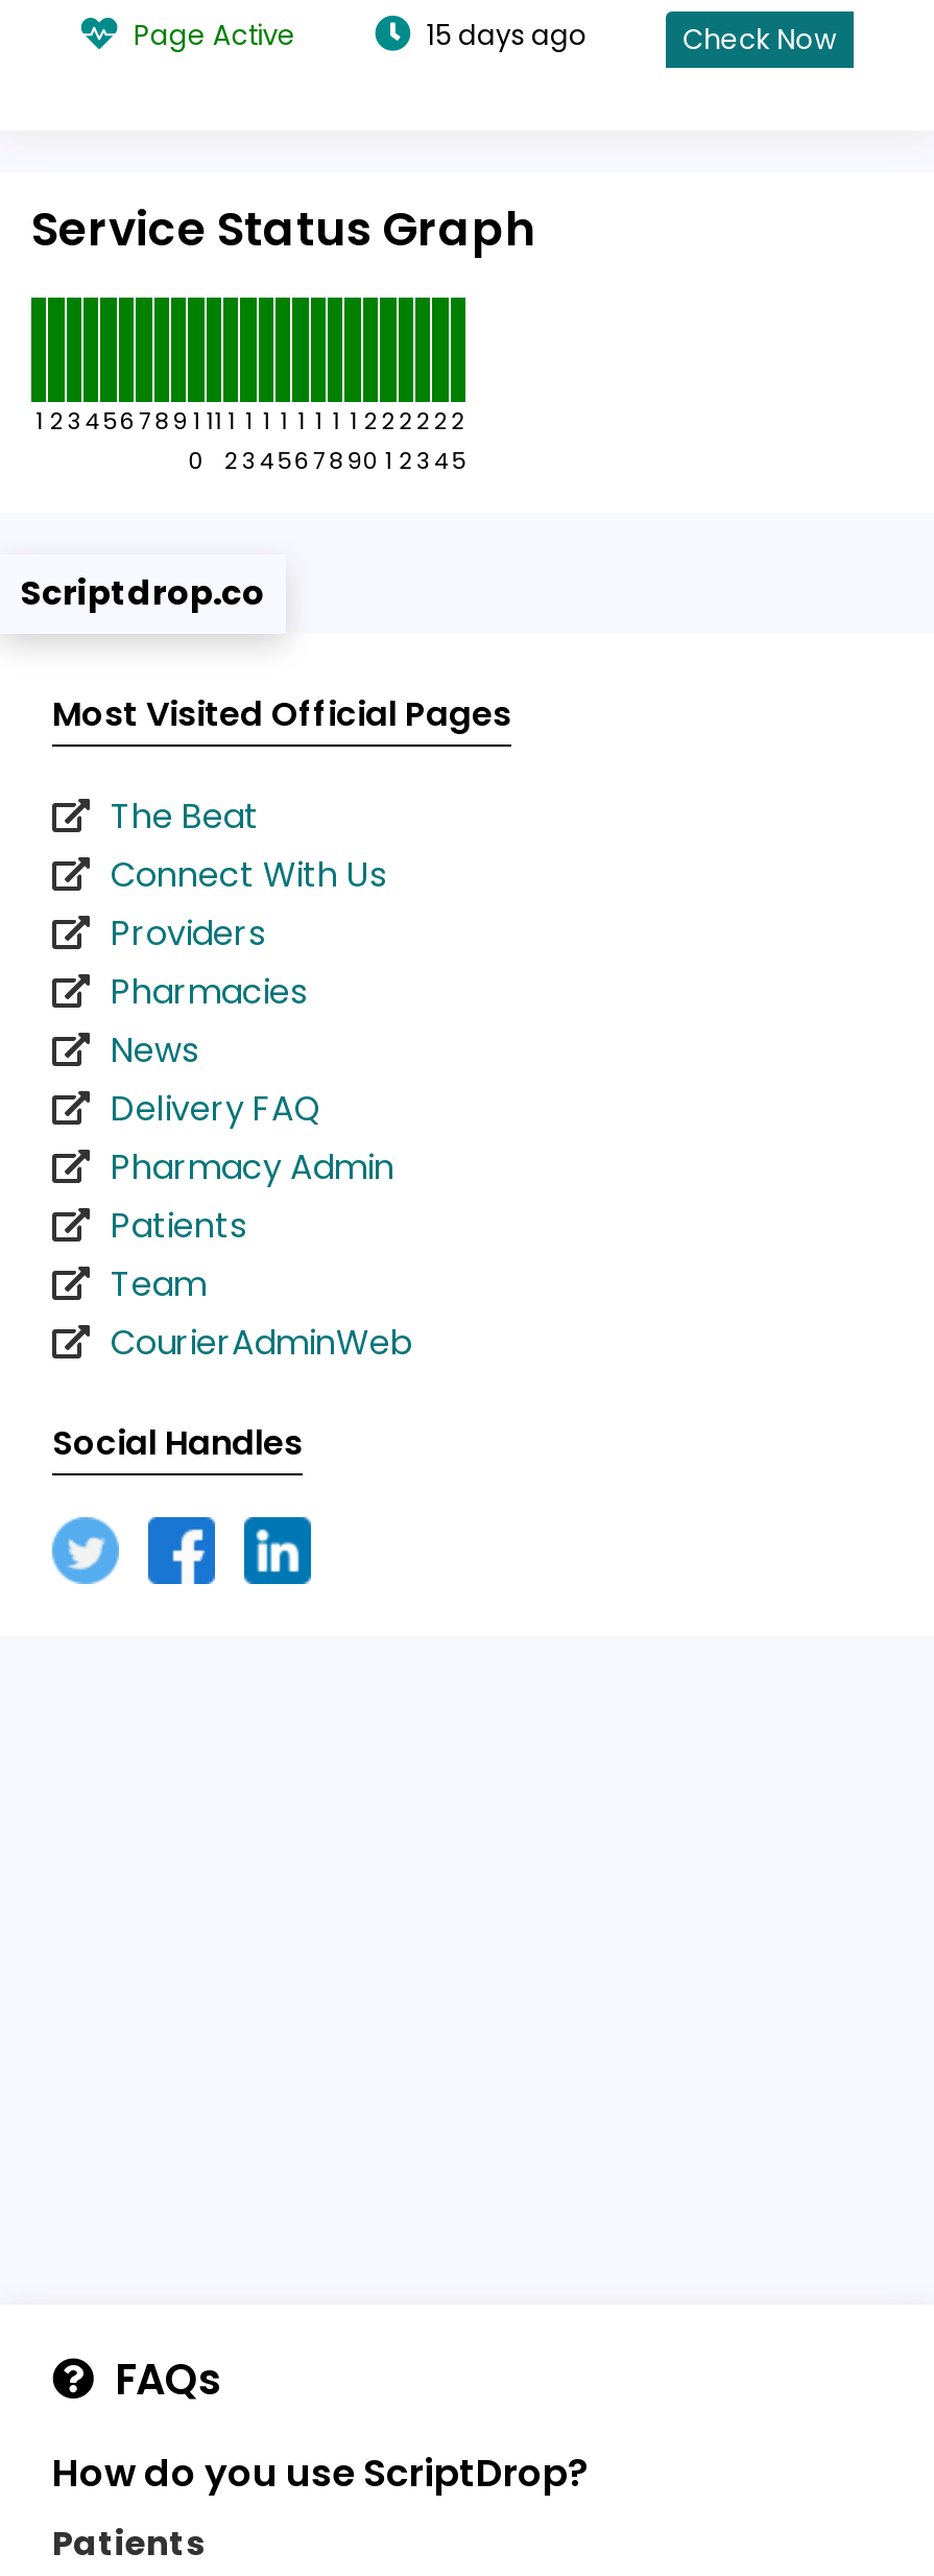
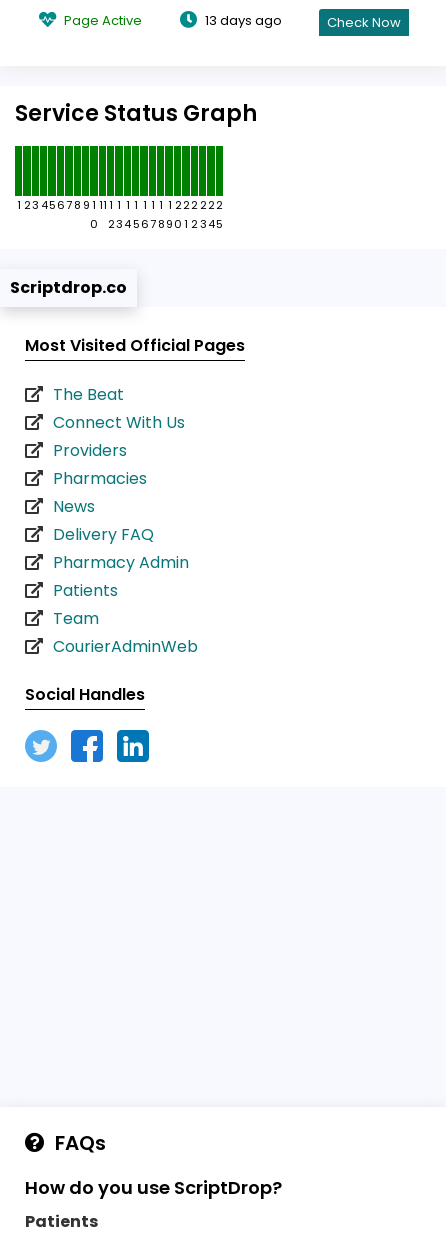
[421,16,588,56] 15 days ago -> [201,11,281,30] 13 days ago

